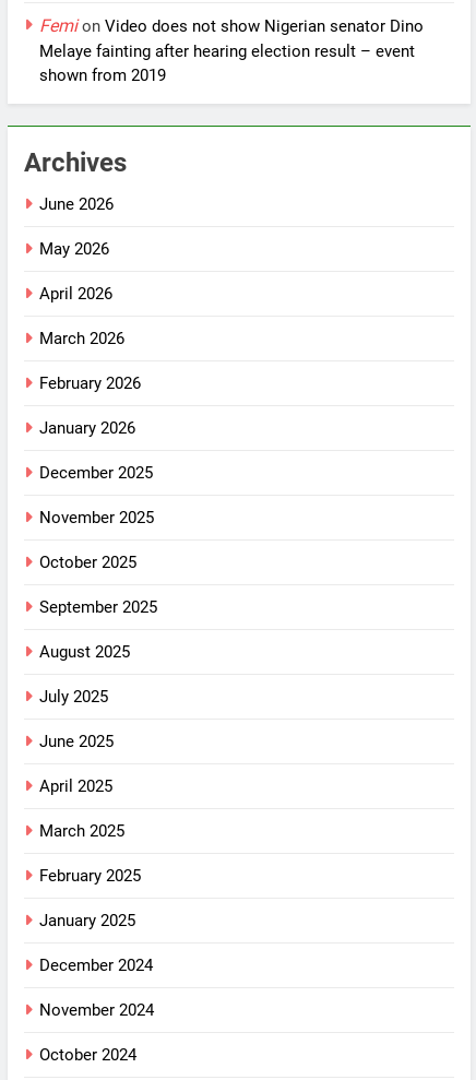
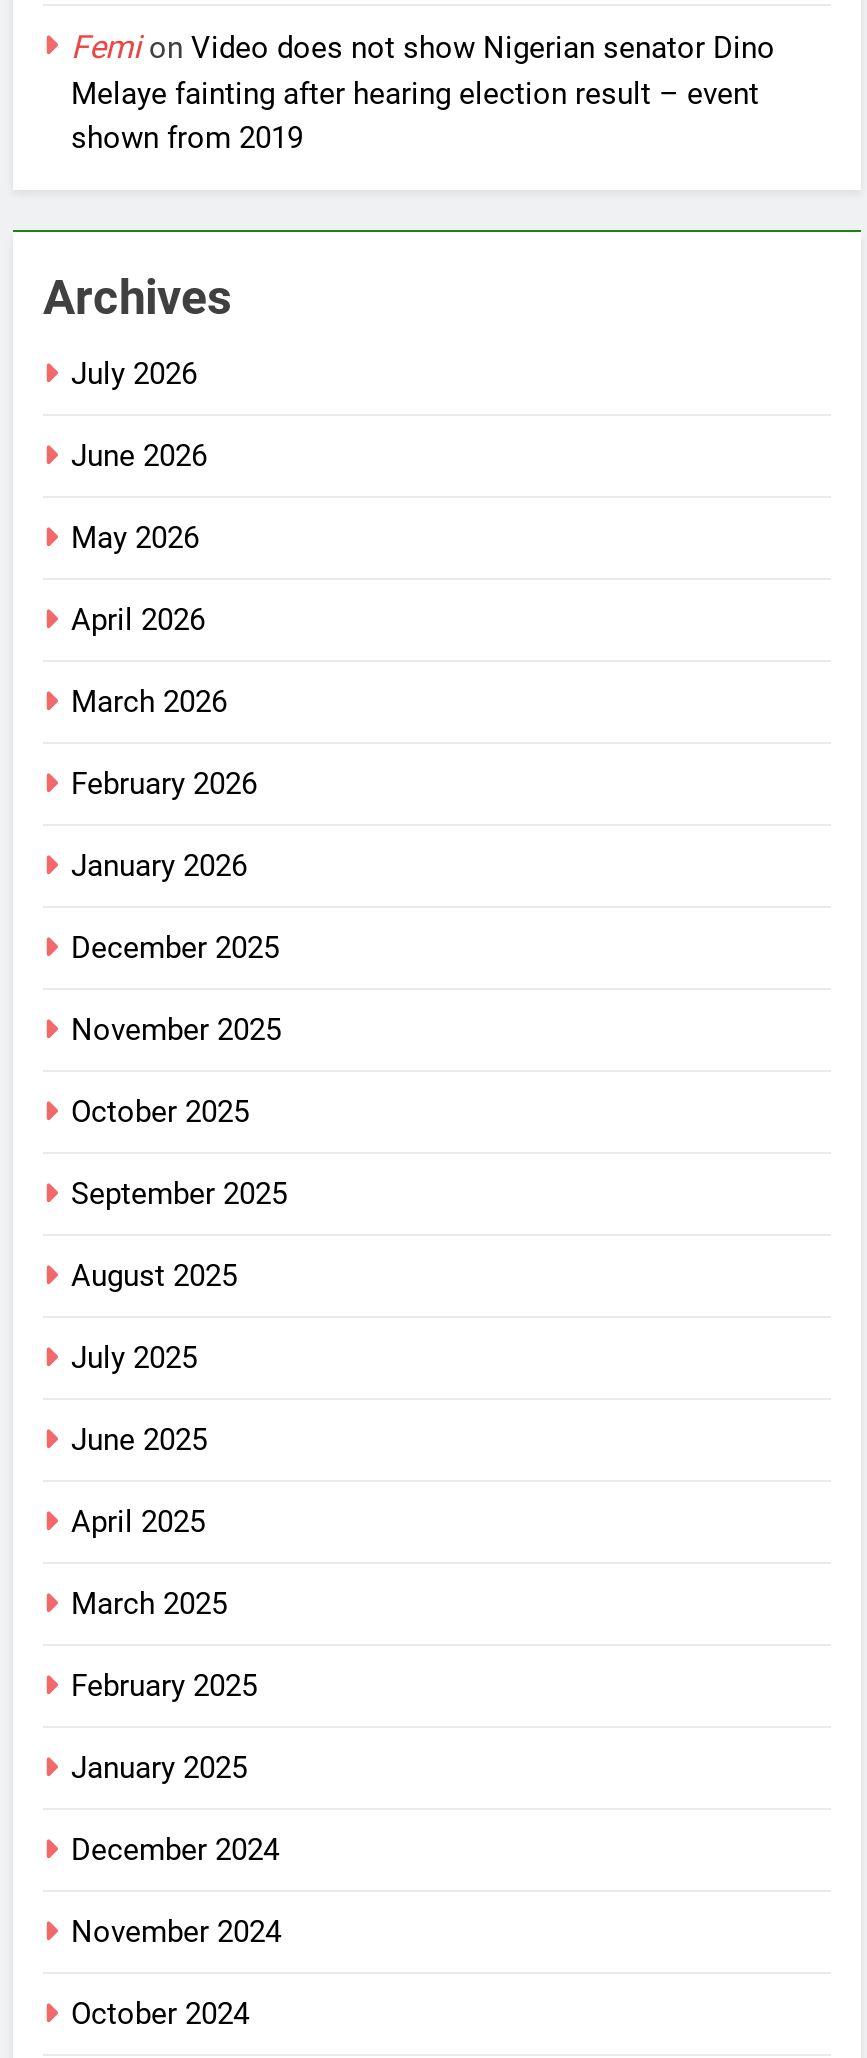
none -> [71,357,197,393] July 2026

